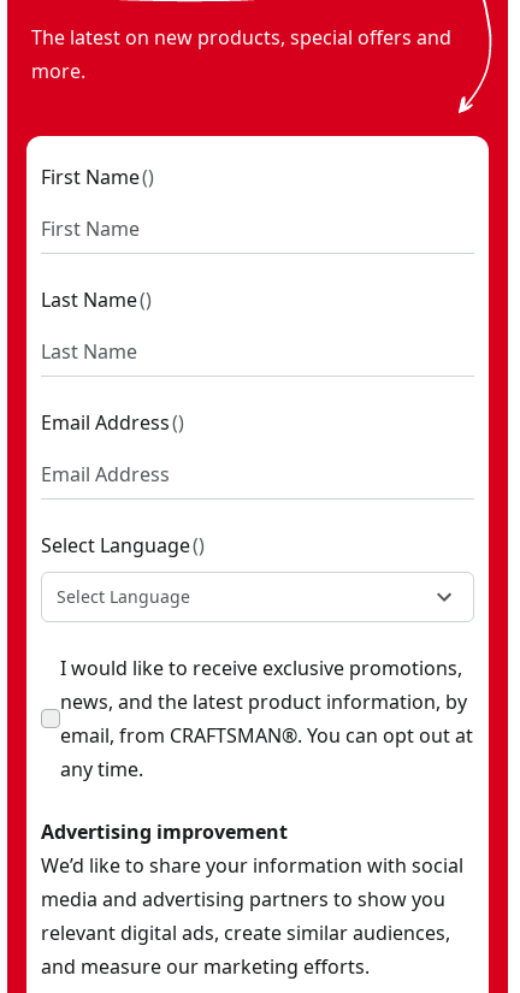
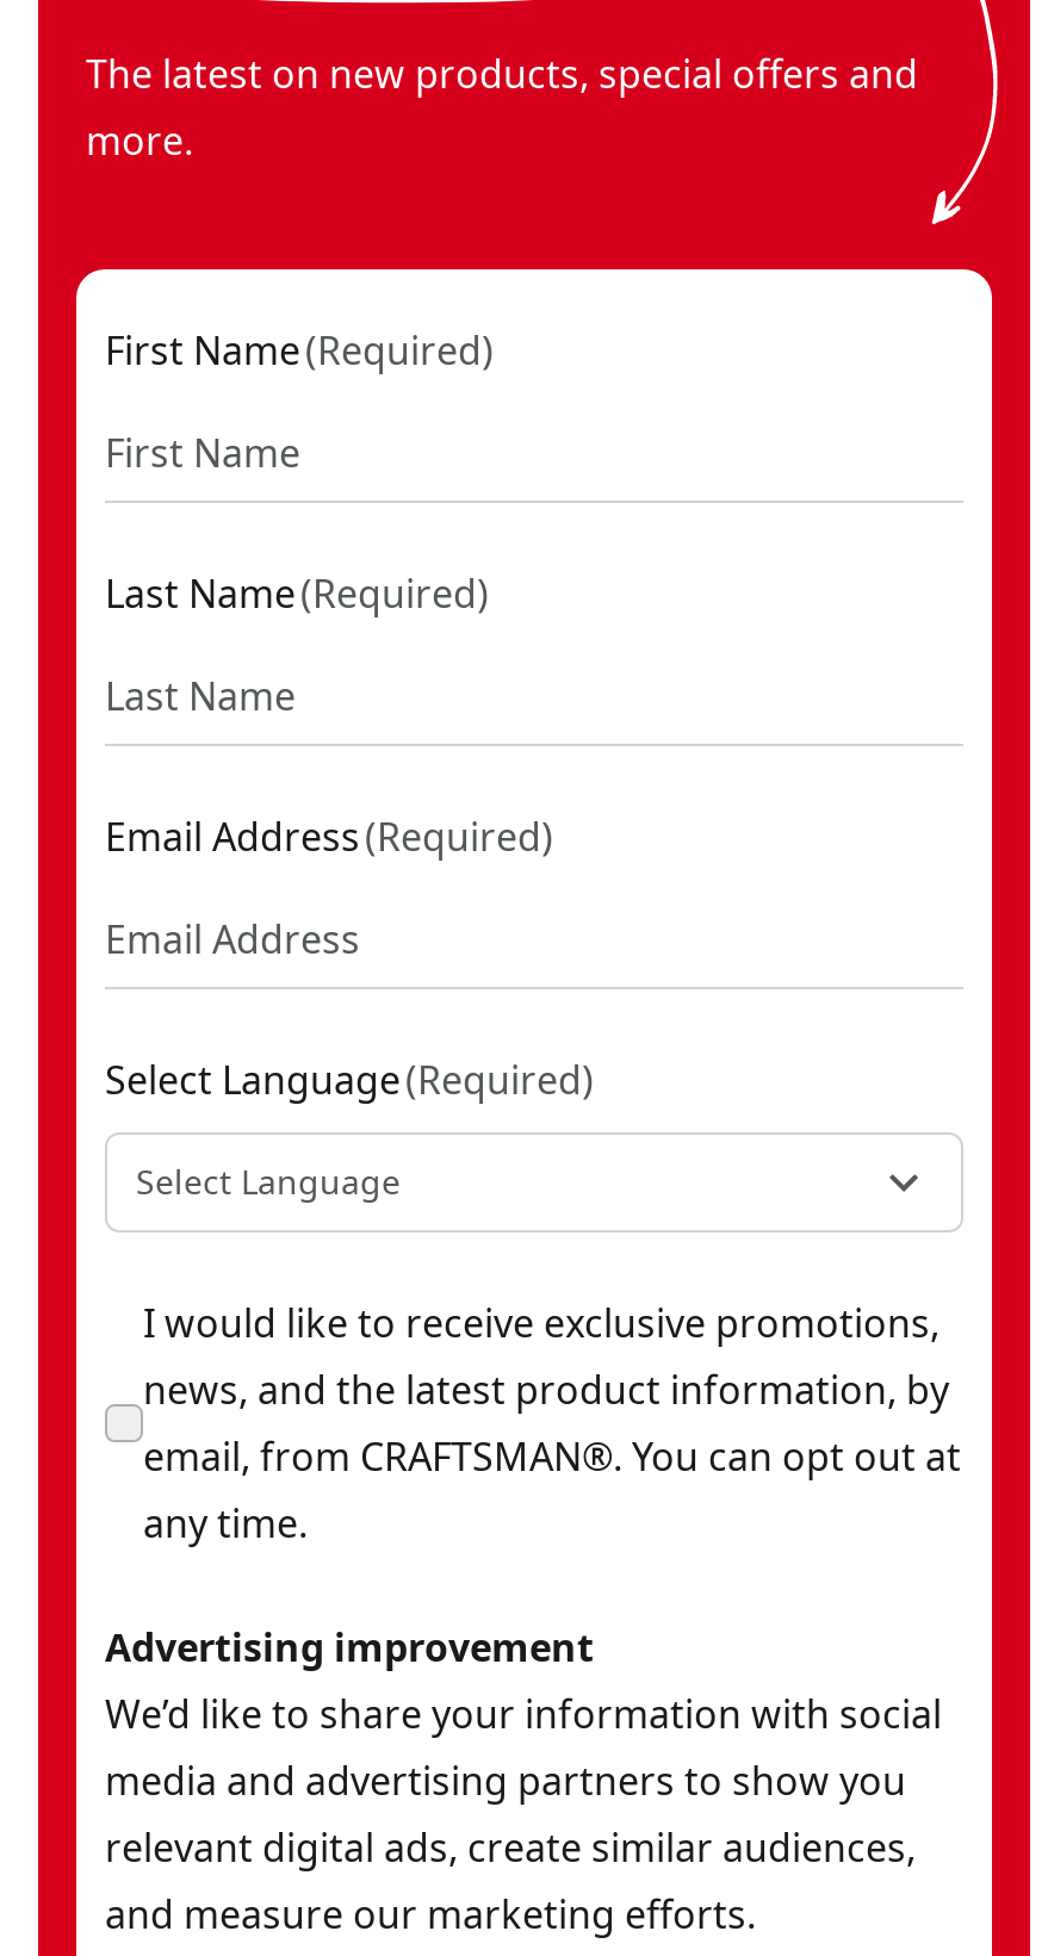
[41,164,154,190] First Name () -> [105,324,494,377] First Name (Required)
[41,286,152,313] Last Name () -> [105,567,489,620] Last Name (Required)
[41,409,184,436] Email Address () -> [105,811,553,863] Email Address (Required)
[41,532,205,558] Select Language () -> [105,1054,594,1106] Select Language (Required)

